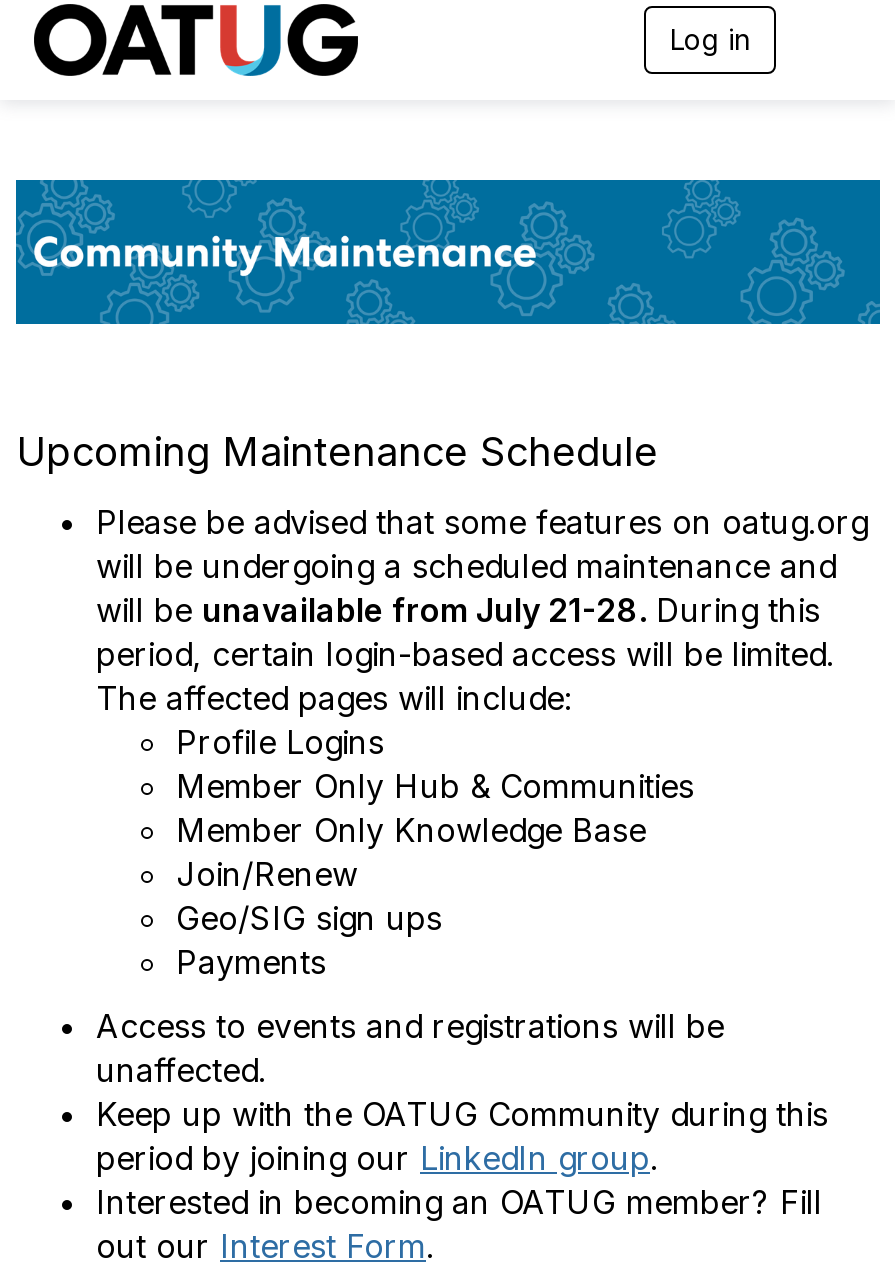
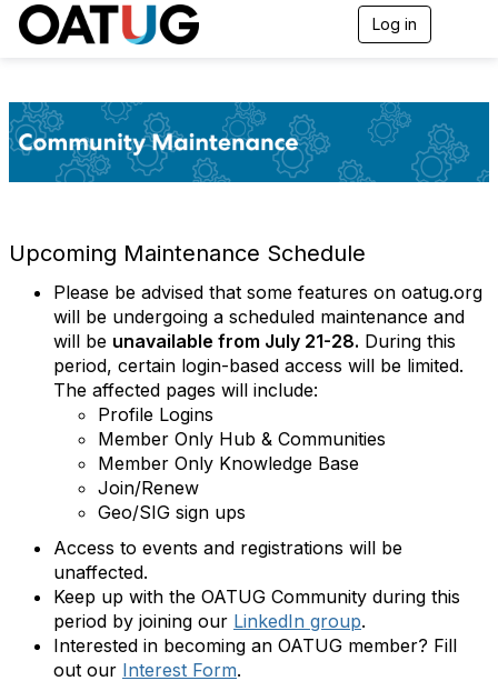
[176,942,326,982] Payments -> none

